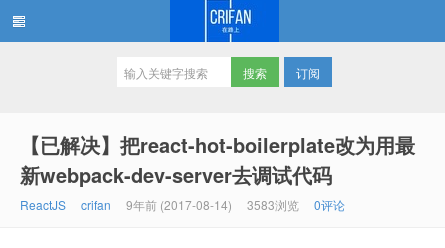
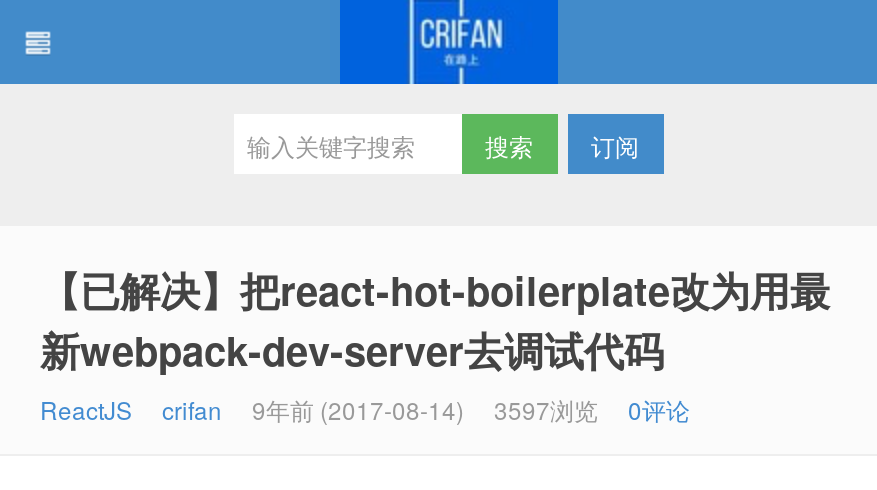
[20,196,345,213] ReactJS crifan 9年前 (2017-08-14) 3583浏览 0评论 -> [40,392,690,426] ReactJS crifan 9年前 (2017-08-14) 3597浏览 0评论

